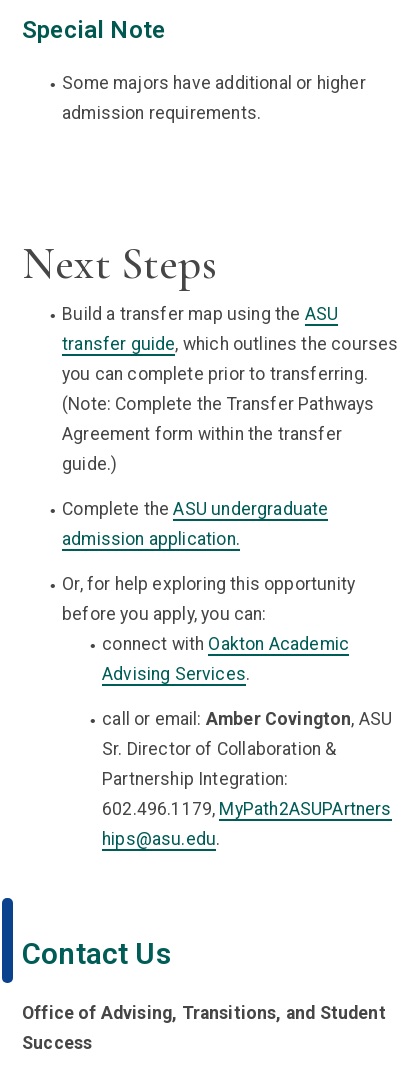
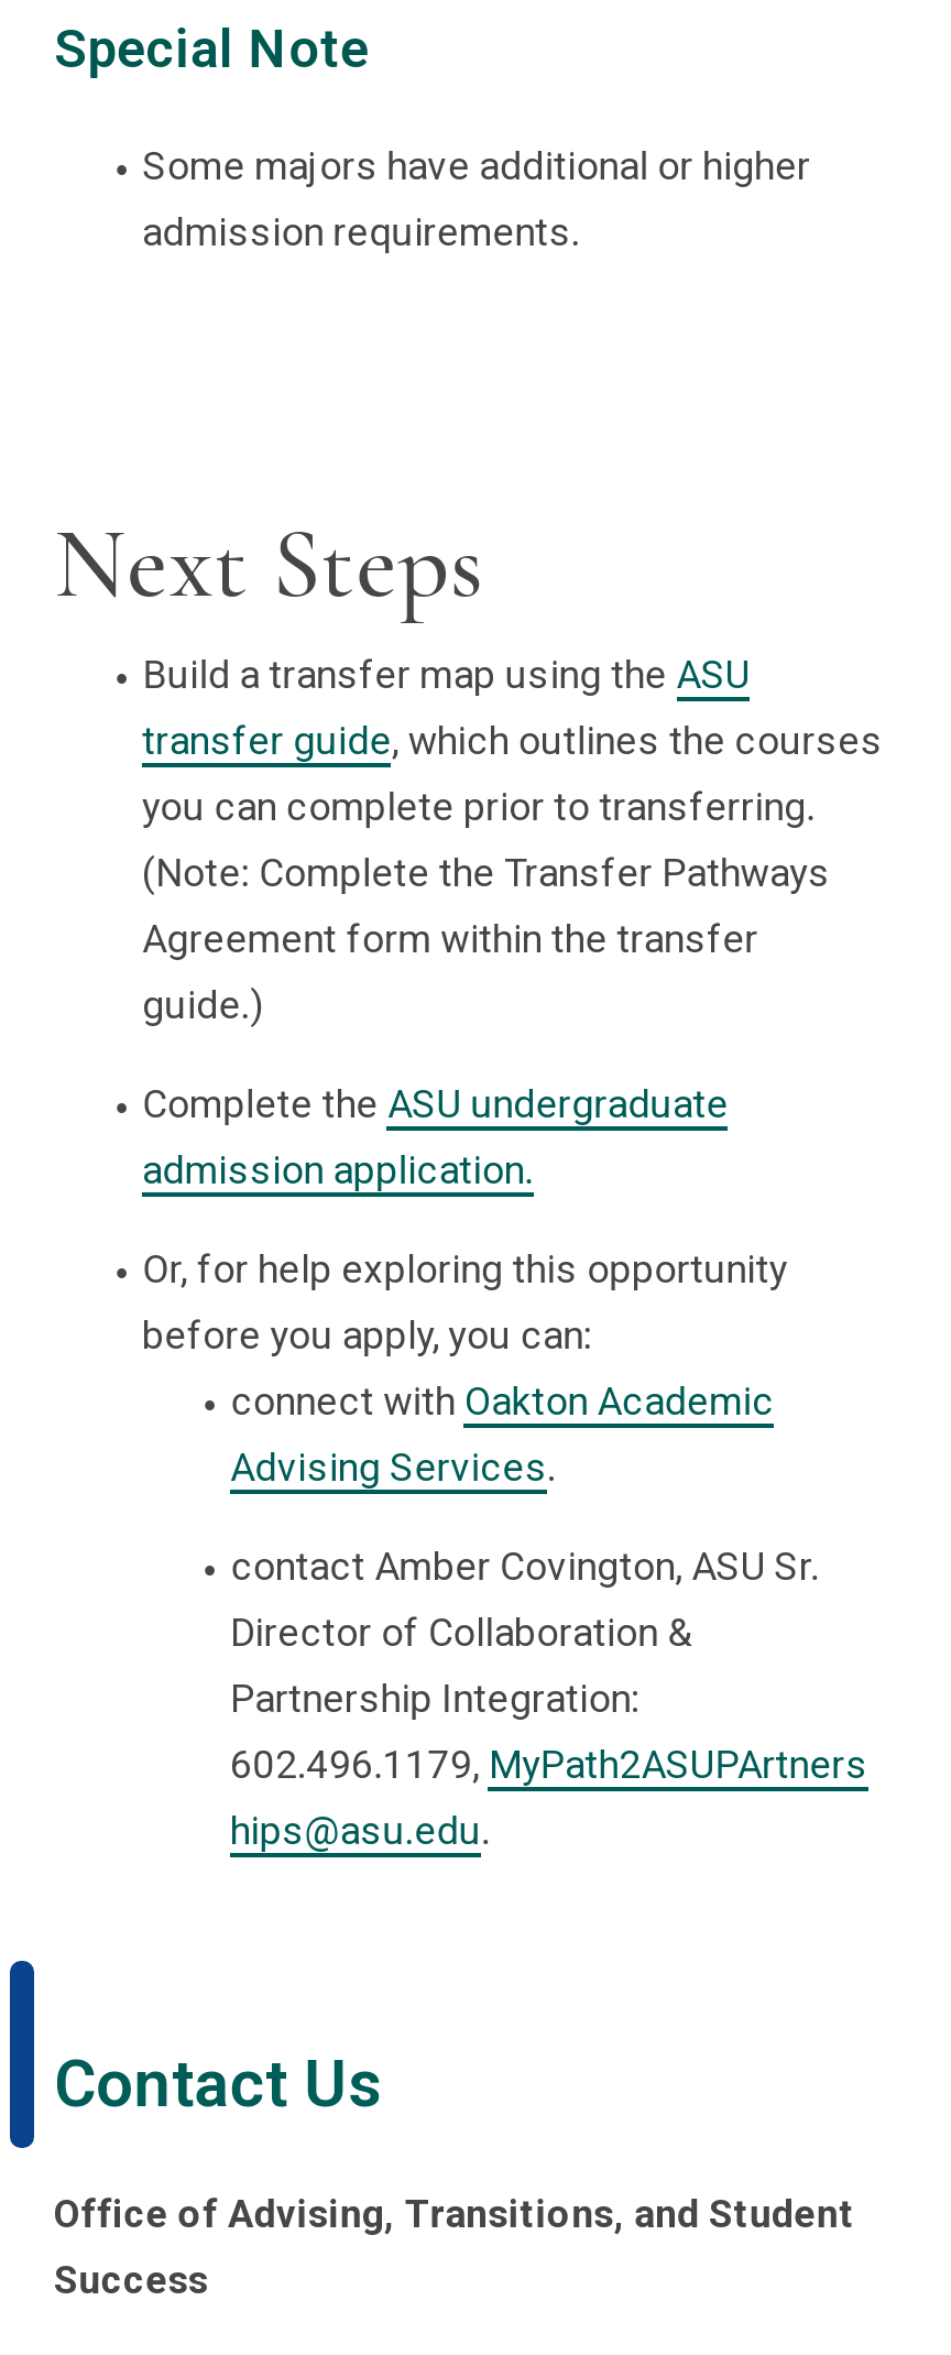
[102,709,392,729] call or email: Amber Covington, ASU -> [230,1544,820,1588] contact Amber Covington, ASU Sr.
[102,739,336,759] Sr. Director of Collaboration & -> [230,1610,692,1654] Director of Collaboration &

